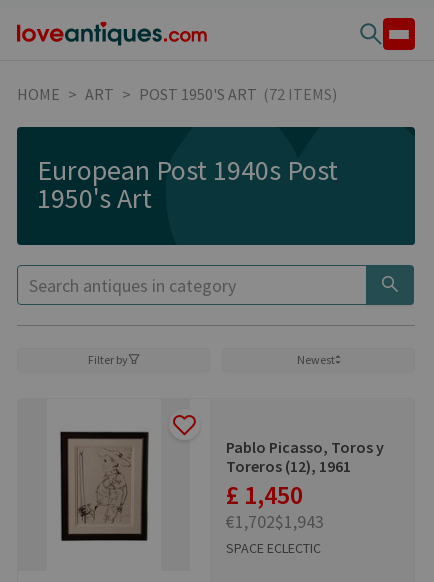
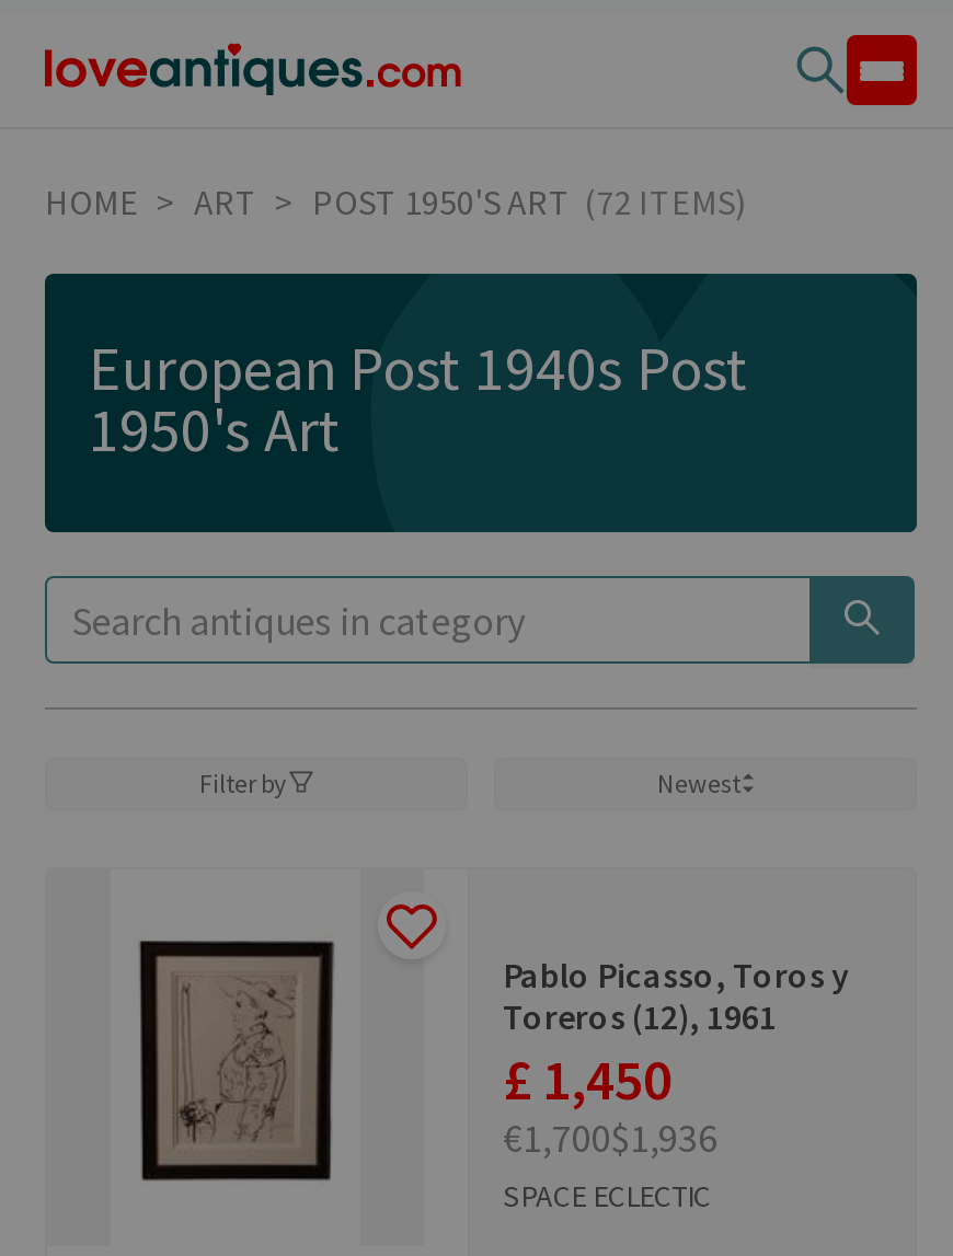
[226,509,324,532] €1,702$1,943 -> [503,1111,717,1162] €1,700$1,936

